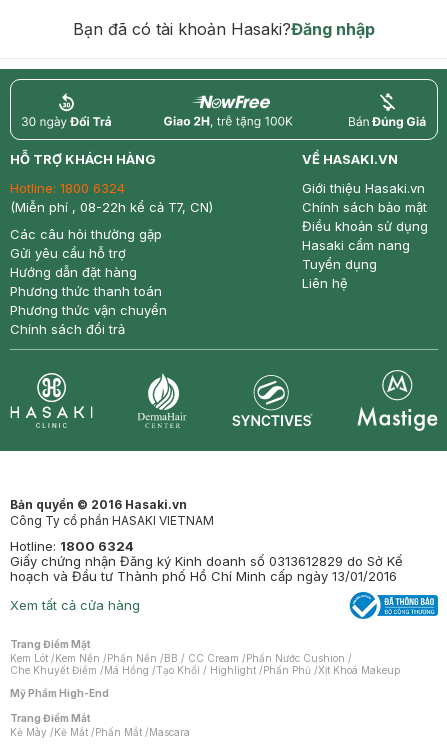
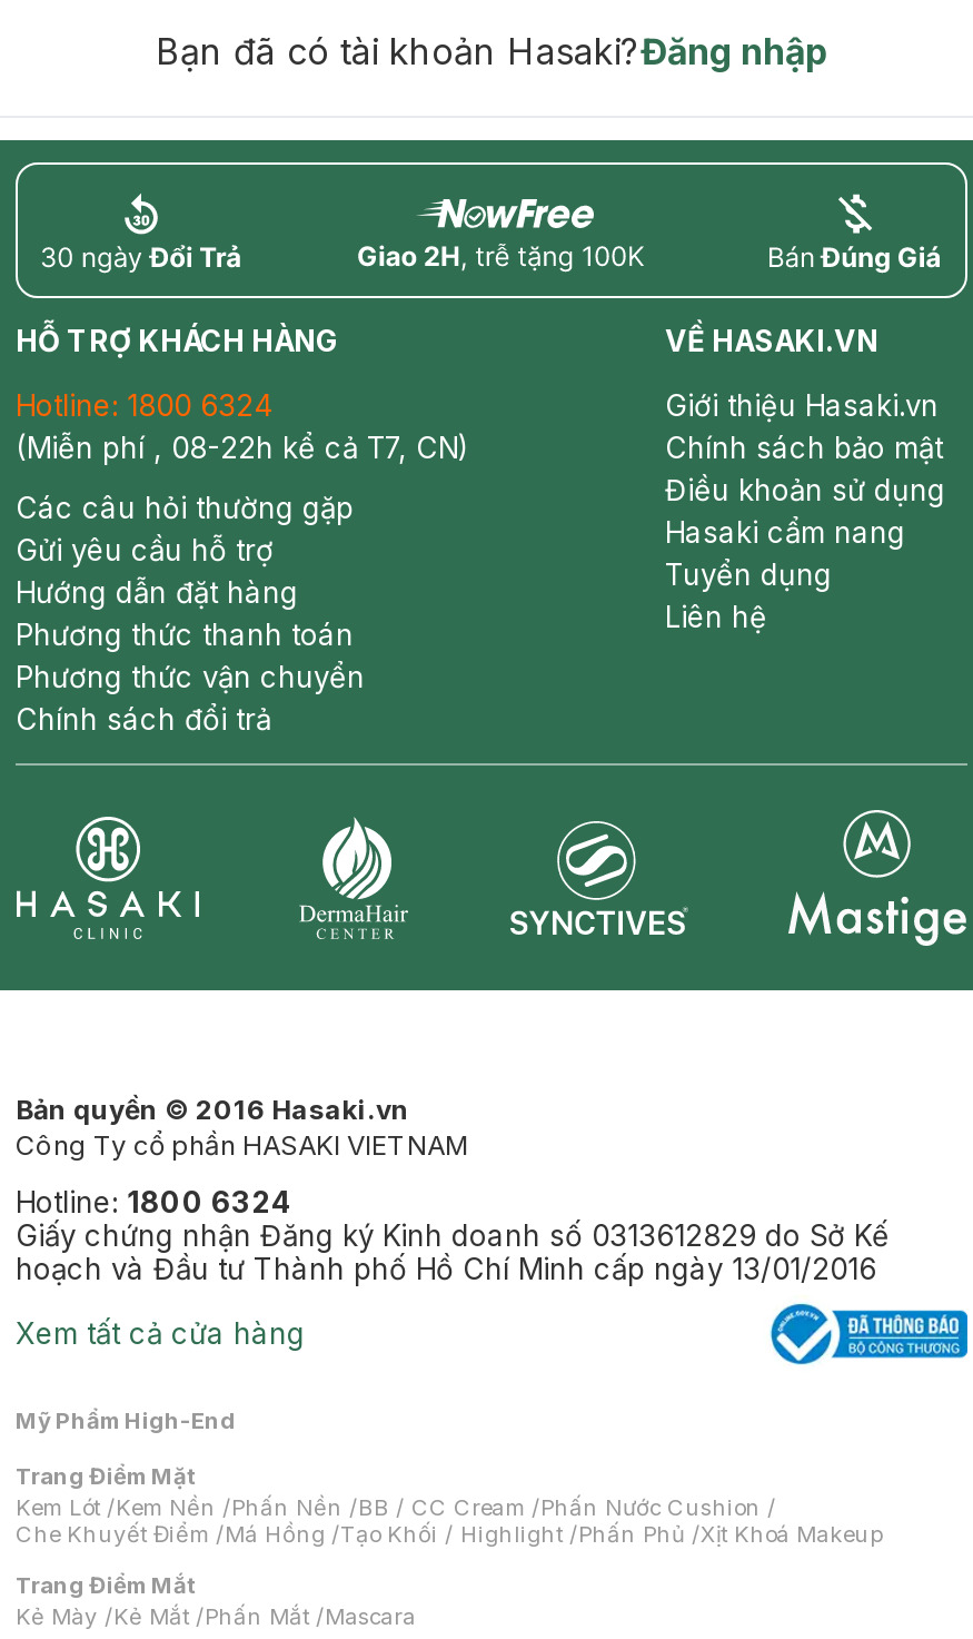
moved [10,638,400,676] -> [16,1462,883,1547]: Trang Điểm Mặt | Kem Lót /Kem Nền /Phấn Nền /BB / CC Cream /Phấn Nước Cushion / | Che Khuyết Điểm /Má Hồng /Tạo Khối / Highlight /Phấn Phủ /Xịt Khoá Makeup
moved [10,687,109,699] -> [16,1407,236,1433]: Mỹ Phẩm High-End

